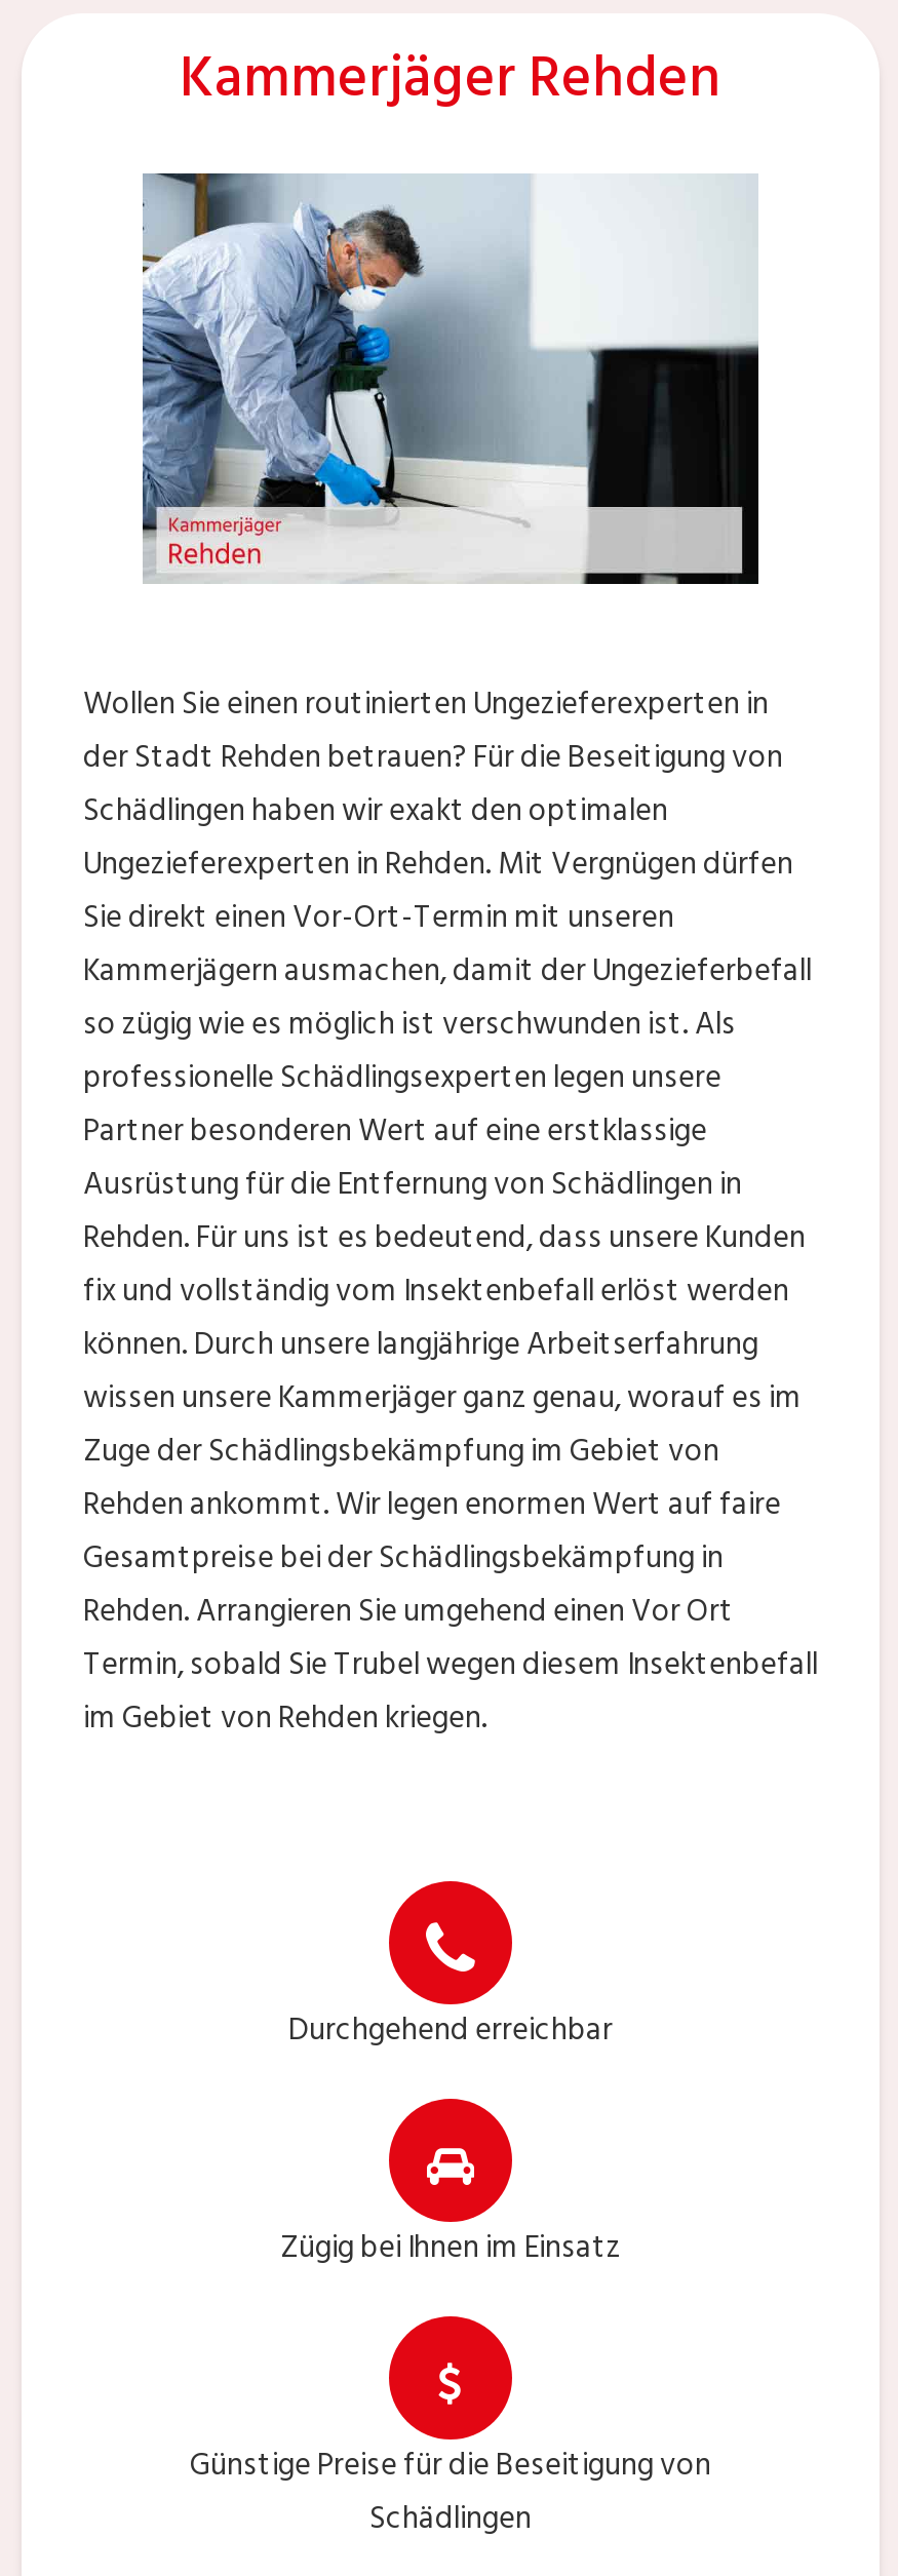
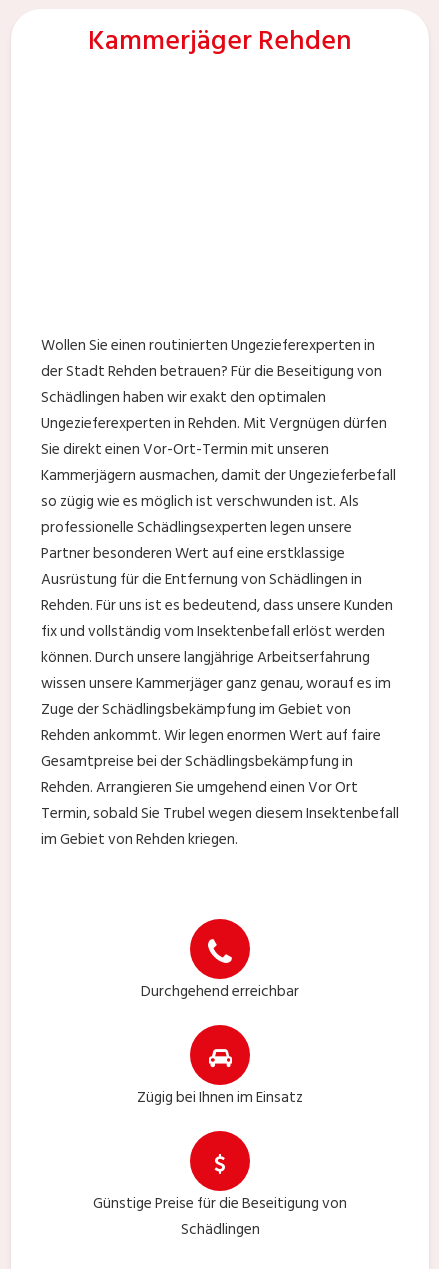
[141,171,760,586] [image] -> none

